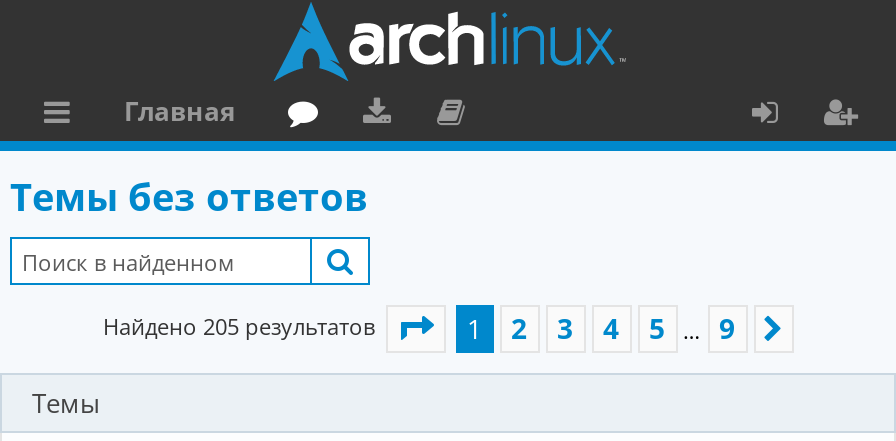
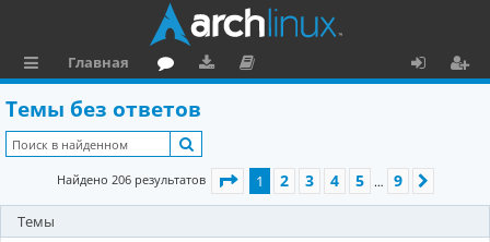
[103,311,381,341] Найдено 205 результатов -> [56,171,208,187] Найдено 206 результатов

